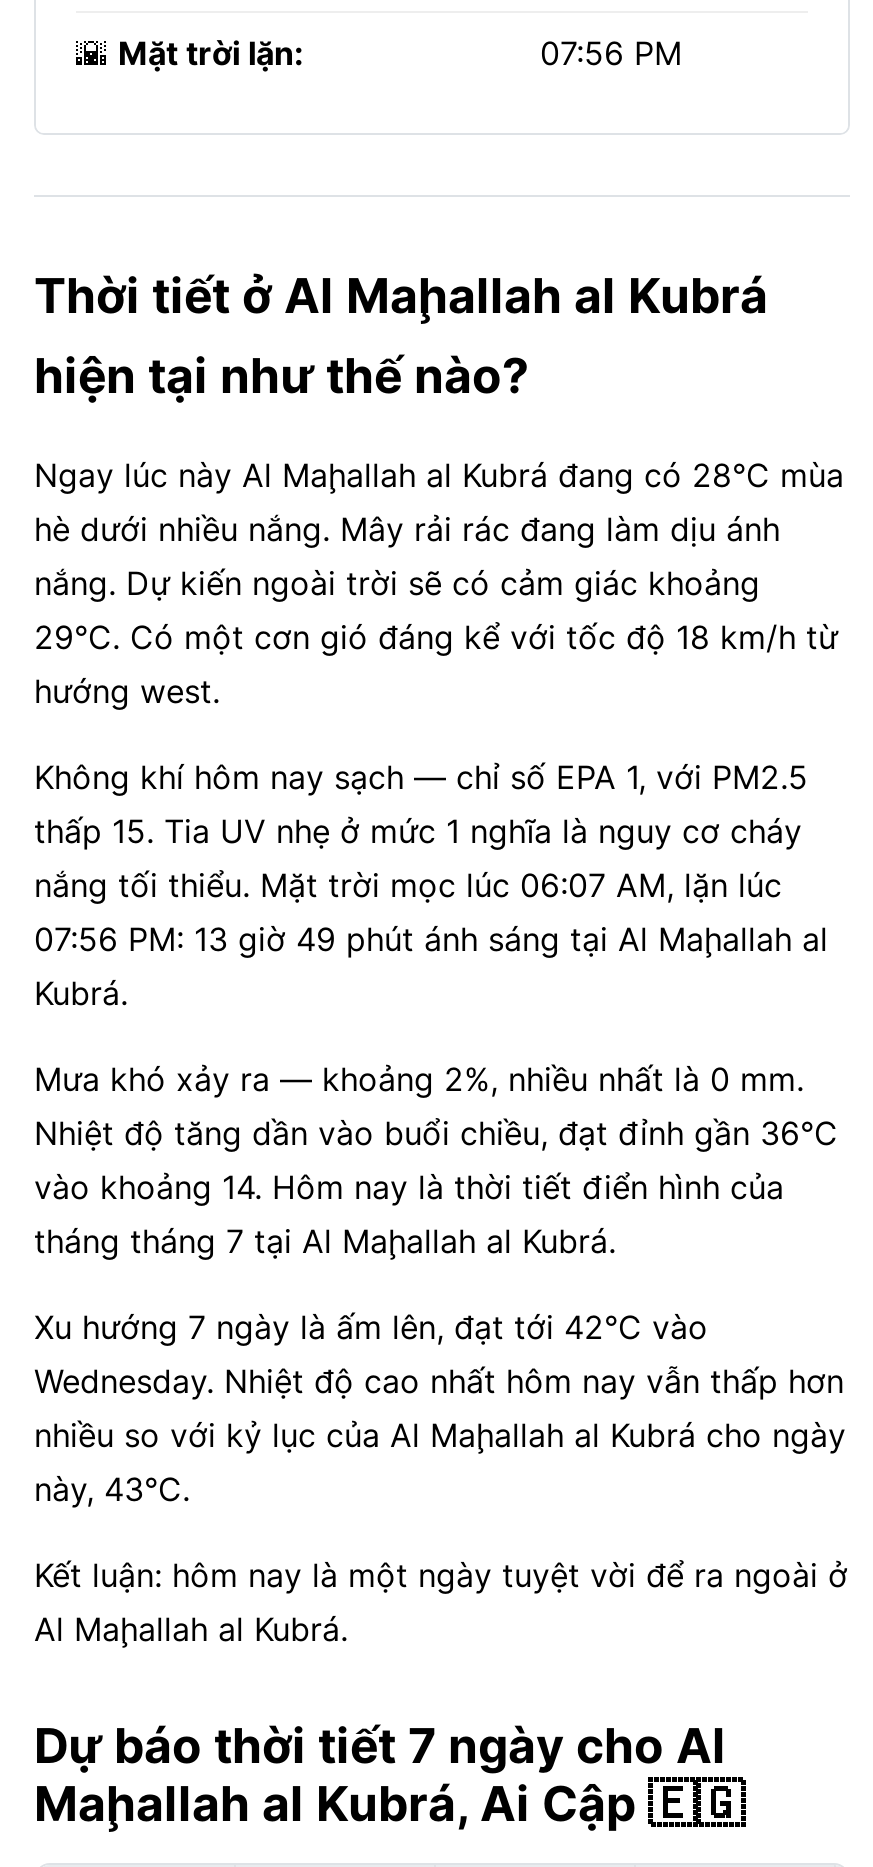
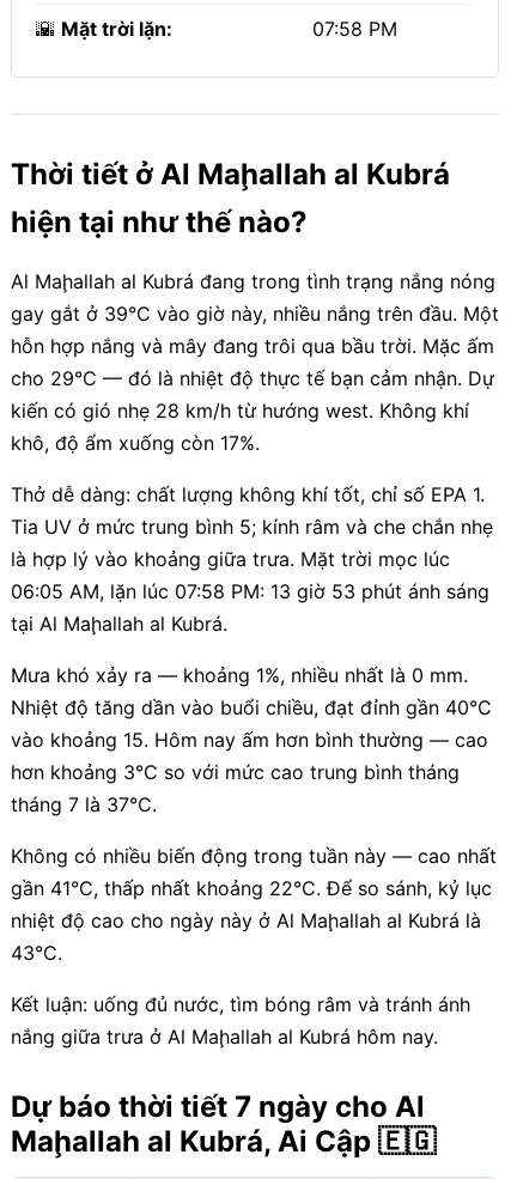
[540,33,682,73] 07:56 PM -> [312,17,397,41] 07:58 PM
[34,455,844,711] Ngay lúc này Al Maḩallah al Kubrá đang có 28°C mùa | hè dưới nhiều nắng. Mây rải rác đang làm dịu ánh | nắng. Dự kiến ngoài trời sẽ có cảm giác khoảng | 29°C. Có một cơn gió đáng kể với tốc độ 18 km/h từ | hướng west. -> [11,269,499,455] Al Maḩallah al Kubrá đang trong tình trạng nắng nóng | gay gắt ở 39°C vào giờ này, nhiều nắng trên đầu. Một | hỗn hợp nắng và mây đang trôi qua bầu trời. Mặc ấm | cho 29°C — đó là nhiệt độ thực tế bạn cảm nhận. Dự | kiến có gió nhẹ 28 km/h từ hướng west. Không khí | khô, độ ẩm xuống còn 17%.
[34,757,828,1013] Không khí hôm nay sạch — chỉ số EPA 1, với PM2.5 | thấp 15. Tia UV nhẹ ở mức 1 nghĩa là nguy cơ cháy | nắng tối thiểu. Mặt trời mọc lúc 06:07 AM, lặn lúc | 07:56 PM: 13 giờ 49 phút ánh sáng tại Al Maḩallah al | Kubrá. -> [11,482,493,636] Thở dễ dàng: chất lượng không khí tốt, chỉ số EPA 1. | Tia UV ở mức trung bình 5; kính râm và che chắn nhẹ | là hợp lý vào khoảng giữa trưa. Mặt trời mọc lúc | 06:05 AM, lặn lúc 07:58 PM: 13 giờ 53 phút ánh sáng | tại Al Maḩallah al Kubrá.
[34,1059,838,1261] Mưa khó xảy ra — khoảng 2%, nhiều nhất là 0 mm. | Nhiệt độ tăng dần vào buổi chiều, đạt đỉnh gần 36°C | vào khoảng 14. Hôm nay là thời tiết điển hình của | tháng tháng 7 tại Al Maḩallah al Kubrá. -> [11,663,492,816] Mưa khó xảy ra — khoảng 1%, nhiều nhất là 0 mm. | Nhiệt độ tăng dần vào buổi chiều, đạt đỉnh gần 40°C | vào khoảng 15. Hôm nay ấm hơn bình thường — cao | hơn khoảng 3°C so với mức cao trung bình tháng | tháng 7 là 37°C.
[34,1307,846,1509] Xu hướng 7 ngày là ấm lên, đạt tới 42°C vào | Wednesday. Nhiệt độ cao nhất hôm nay vẫn thấp hơn | nhiều so với kỷ lục của Al Maḩallah al Kubrá cho ngày | này, 43°C. -> [11,844,497,965] Không có nhiều biến động trong tuần này — cao nhất | gần 41°C, thấp nhất khoảng 22°C. Để so sánh, kỷ lục | nhiệt độ cao cho ngày này ở Al Maḩallah al Kubrá là | 43°C.
[34,1555,848,1649] Kết luận: hôm nay là một ngày tuyệt vời để ra ngoài ở | Al Maḩallah al Kubrá. -> [11,992,470,1049] Kết luận: uống đủ nước, tìm bóng râm và tránh ánh | nắng giữa trưa ở Al Maḩallah al Kubrá hôm nay.

